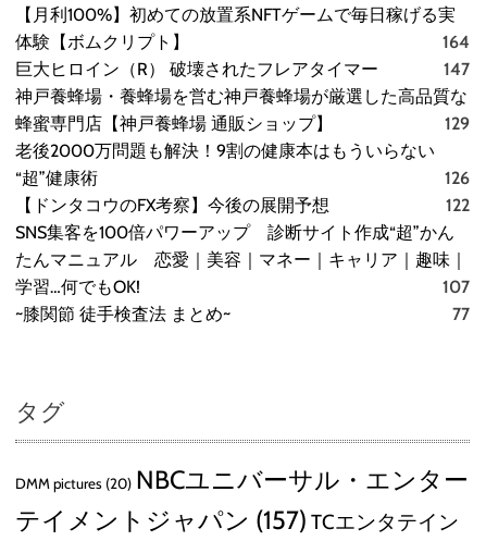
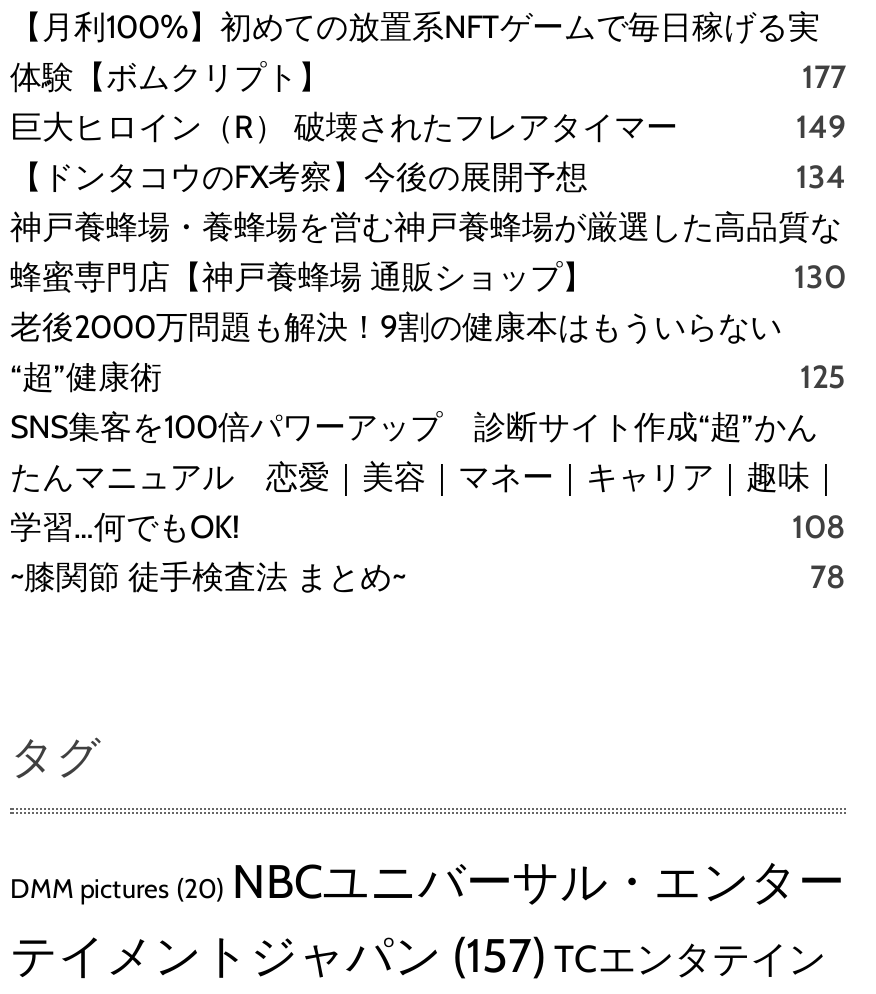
[443,32,470,53] 164 -> [802,59,846,97] 177
[444,59,470,80] 147 -> [796,109,846,197] 149 | 134
moved [15,87,468,189] -> [10,209,842,397]: 神戸養蜂場・養蜂場を営む神戸養蜂場が厳選した高品質な | 蜂蜜専門店【神戸養蜂場 通販ショップ】 | 老後2000万問題も解決！9割の健康本はもういらない | “超”健康術
[445,114,470,134] 129 -> [794,259,846,297] 130
[445,168,470,216] 126 | 122 -> [800,359,846,397] 125
moved [15,195,329,216] -> [10,159,588,197]: 【ドンタコウのFX考察】今後の展開予想
[443,277,470,298] 107 -> [792,509,846,547] 108
[452,304,470,325] 77 -> [810,559,846,597] 78

